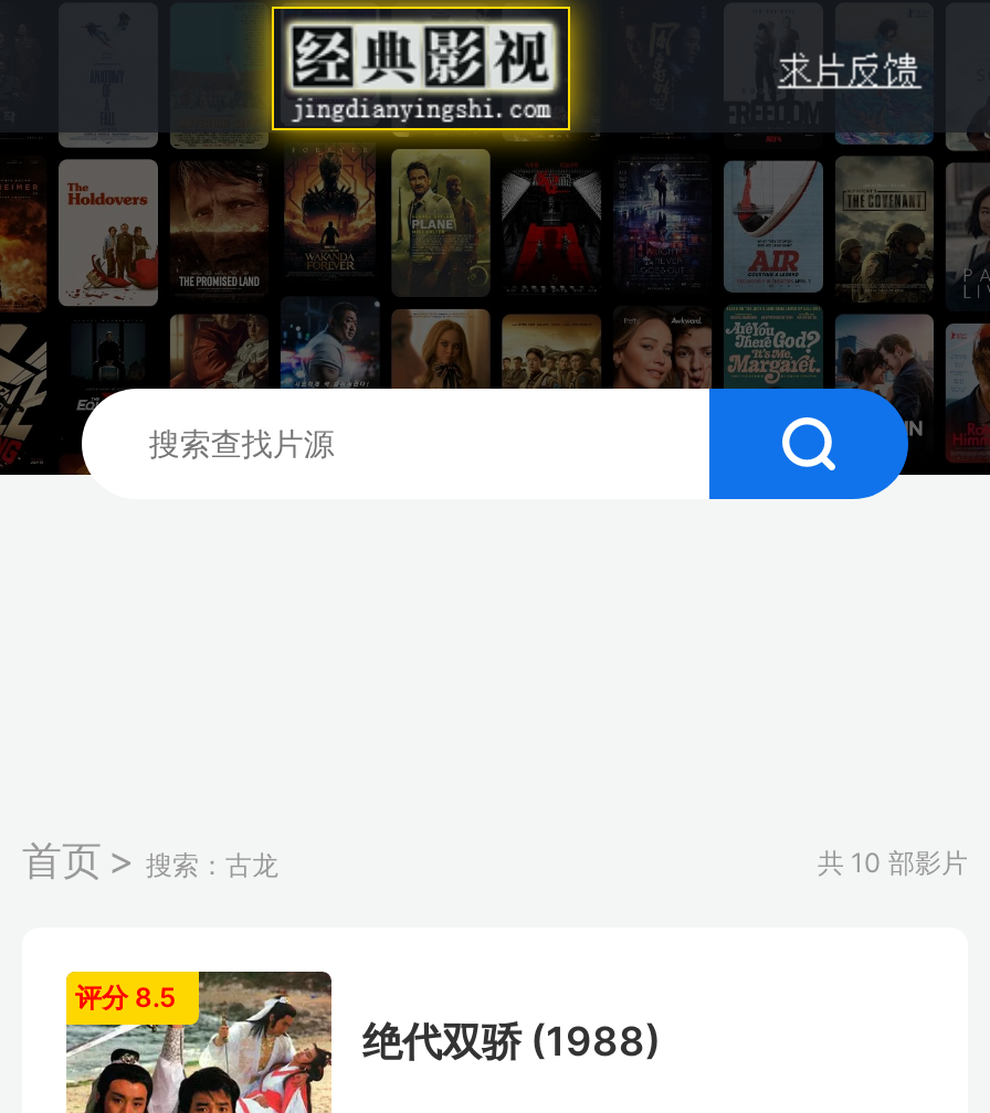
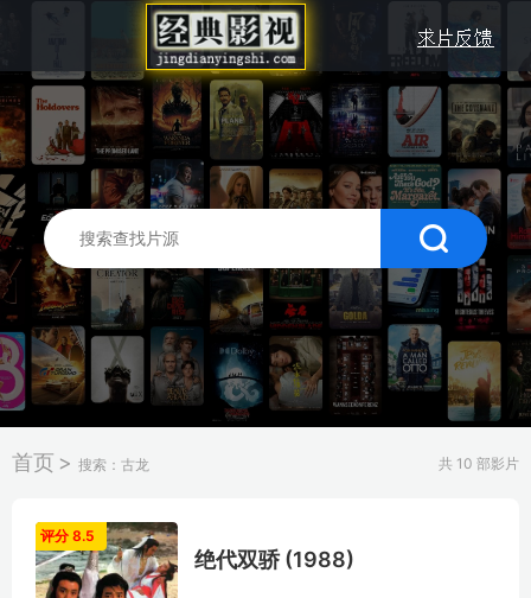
none -> [4,255,527,428] [image]

